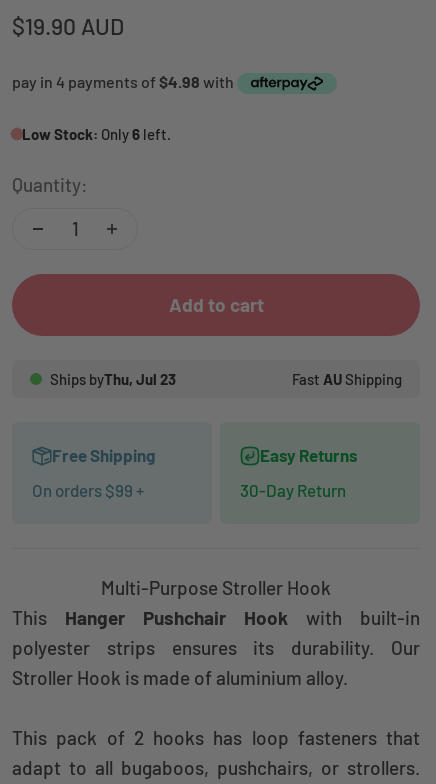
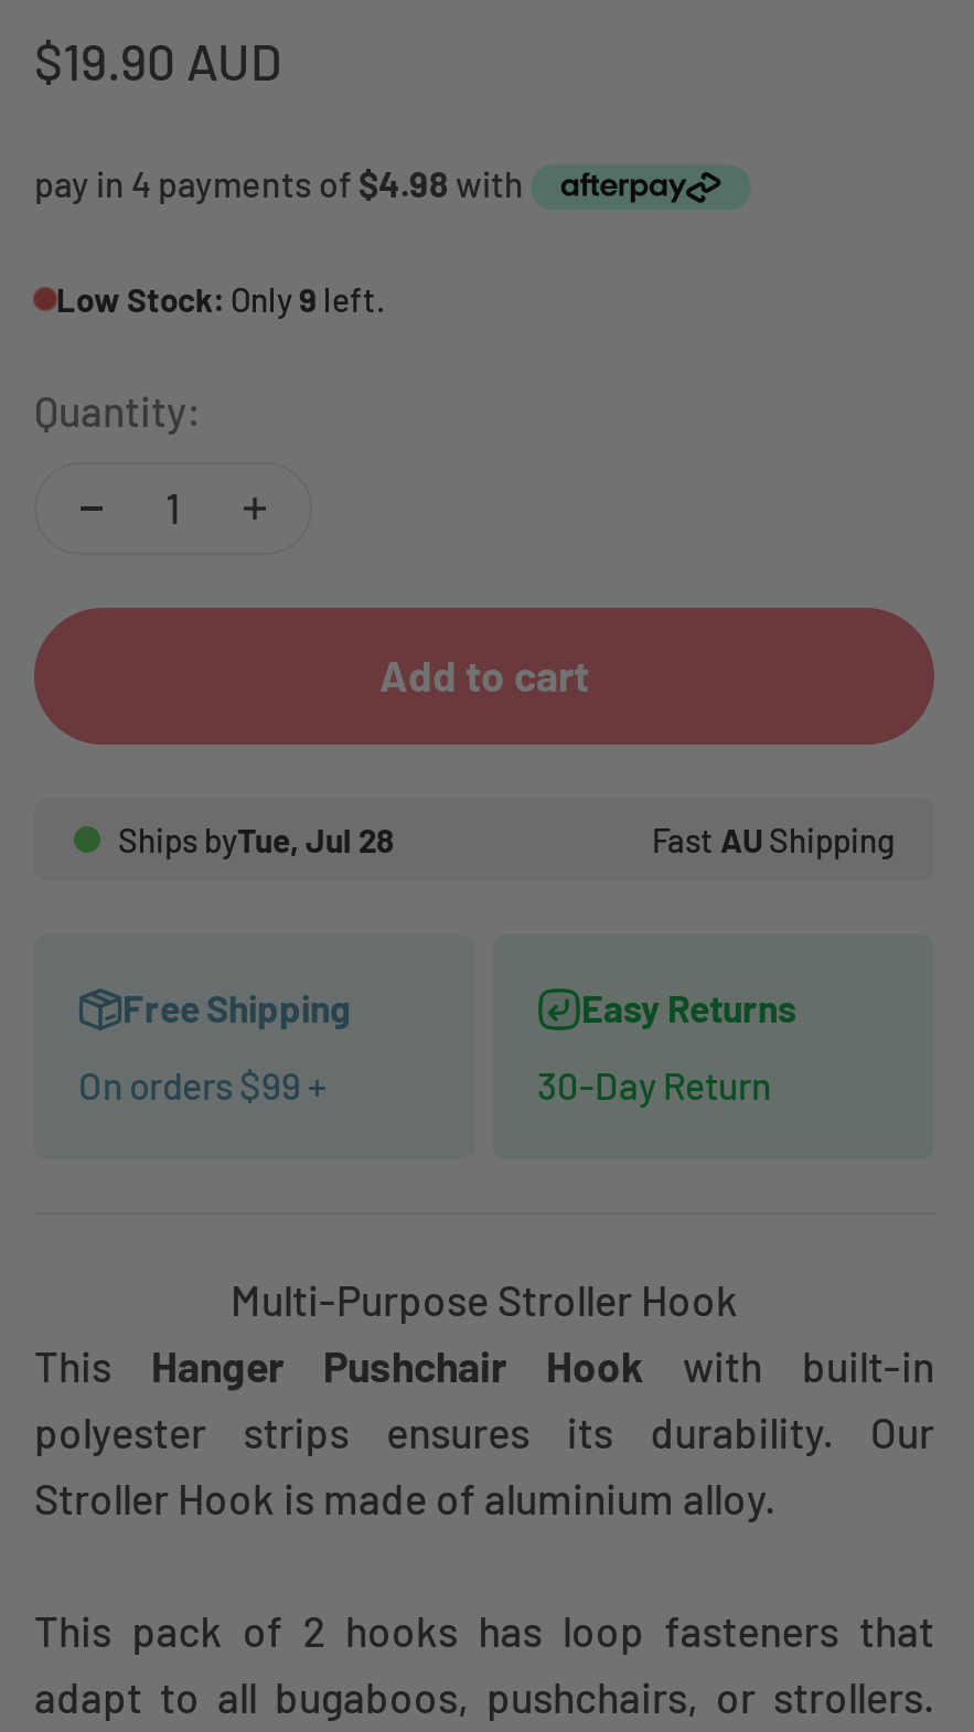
[22,125,171,143] Low Stock: Only 6 left. -> [56,280,385,320] Low Stock: Only 9 left.
[50,370,176,388] Ships byThu, Jul 23 -> [118,821,394,860] Ships byTue, Jul 28

